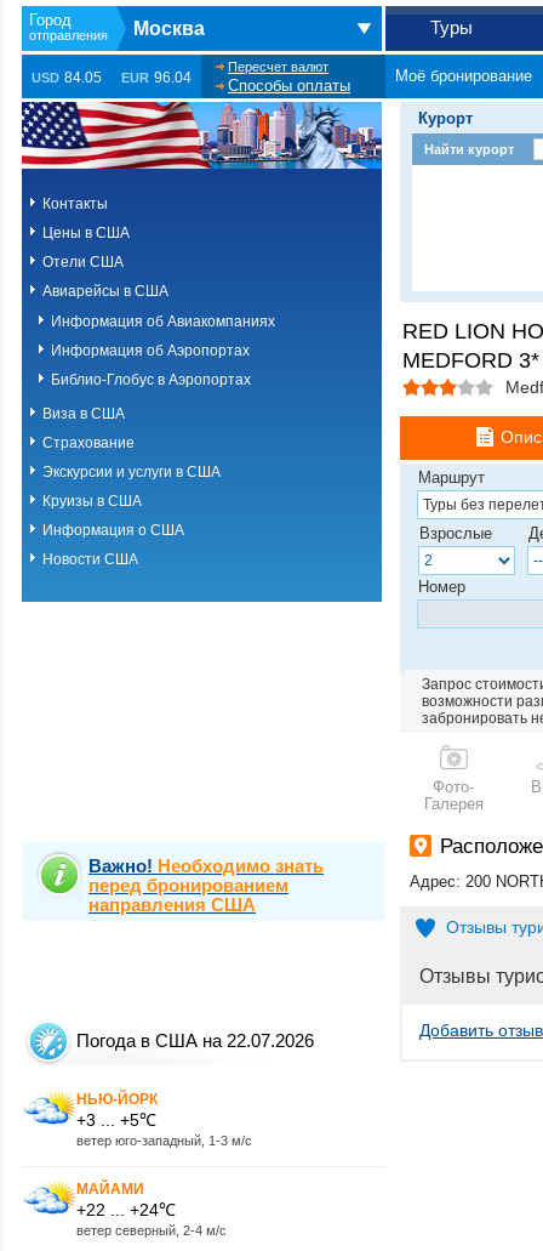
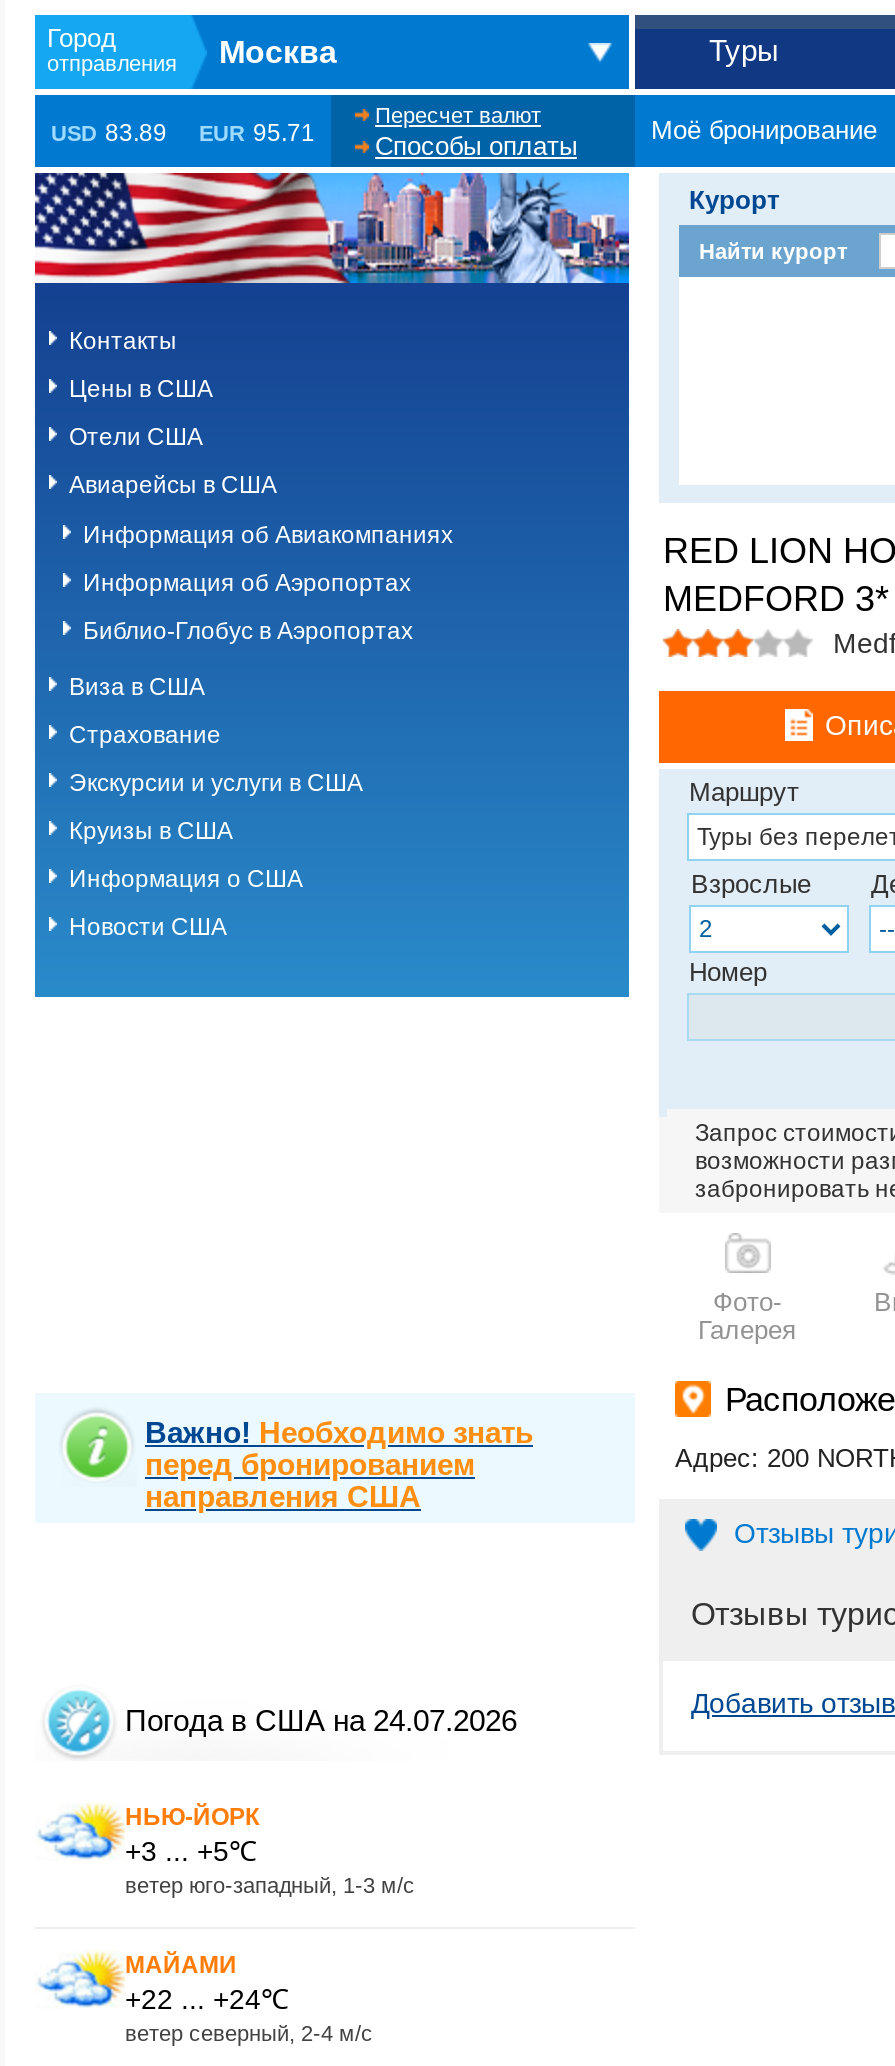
[32,69,102,86] USD 84.05 -> [51,119,167,147] USD 83.89
[121,69,192,86] EUR 96.04 -> [199,119,315,147] EUR 95.71
[76,1030,314,1051] Погода в США на 22.07.2026 -> [125,1703,517,1737] Погода в США на 24.07.2026

